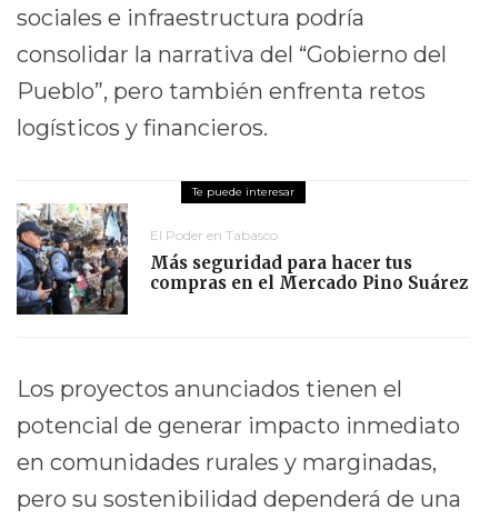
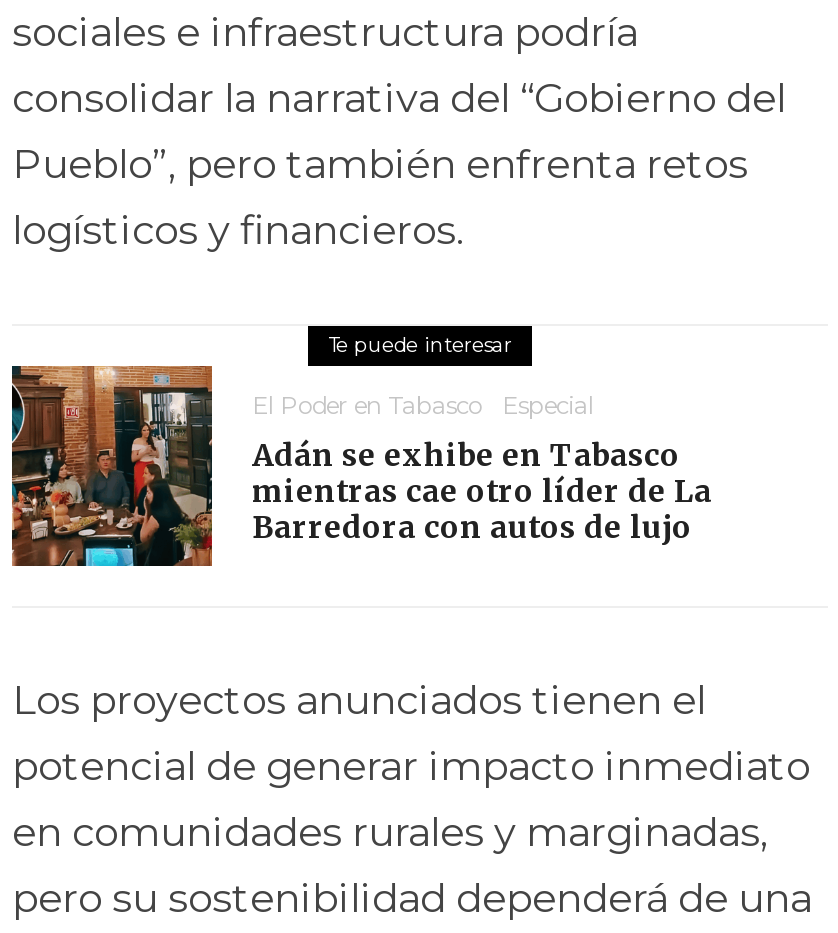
[16,203,468,316] [image] | Más seguridad para hacer tus | compras en el Mercado Pino Suárez -> [10,366,712,568] [image] | Especial | Adán se exhibe en Tabasco | mientras cae otro líder de La | Barredora con autos de lujo

